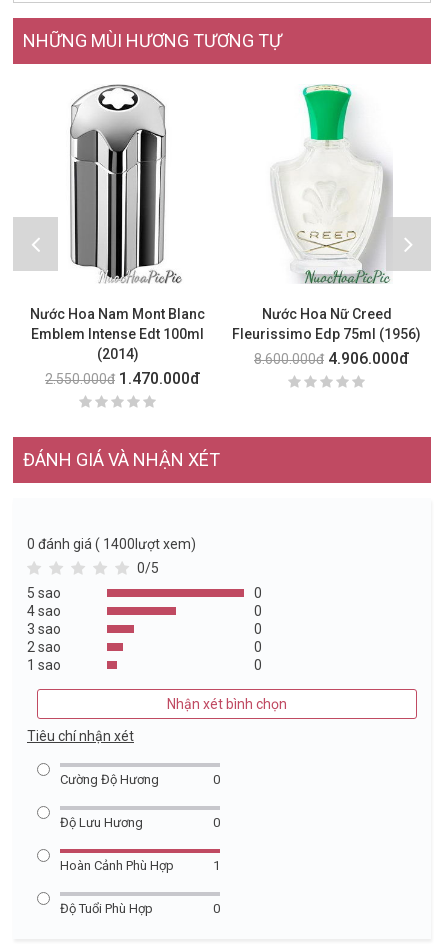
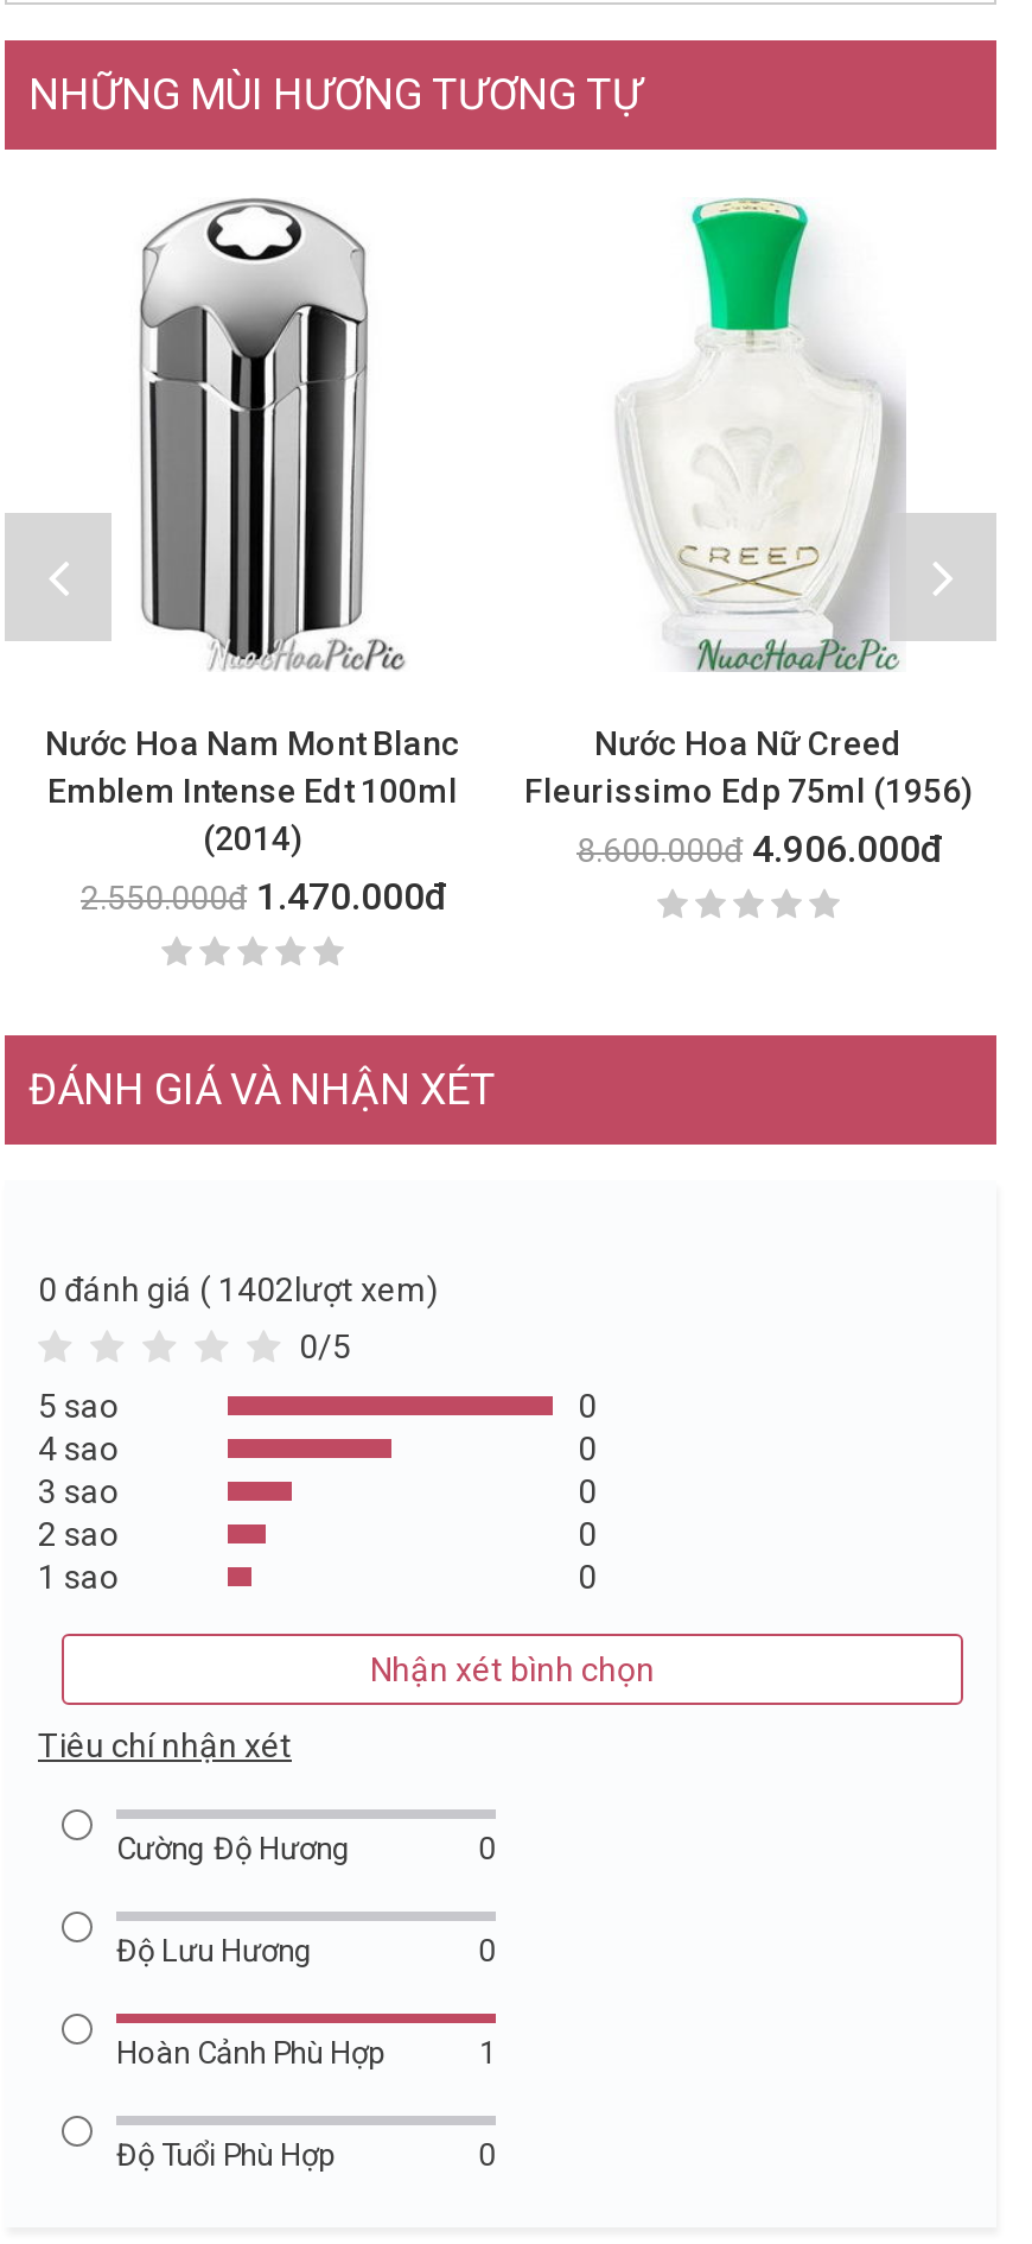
[27,536,196,552] 0 đánh giá ( 1400lượt xem) -> [38,1270,439,1308] 0 đánh giá ( 1402lượt xem)

